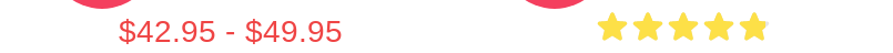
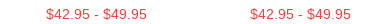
none -> [249,6,350,22] $42.95 - $49.95

